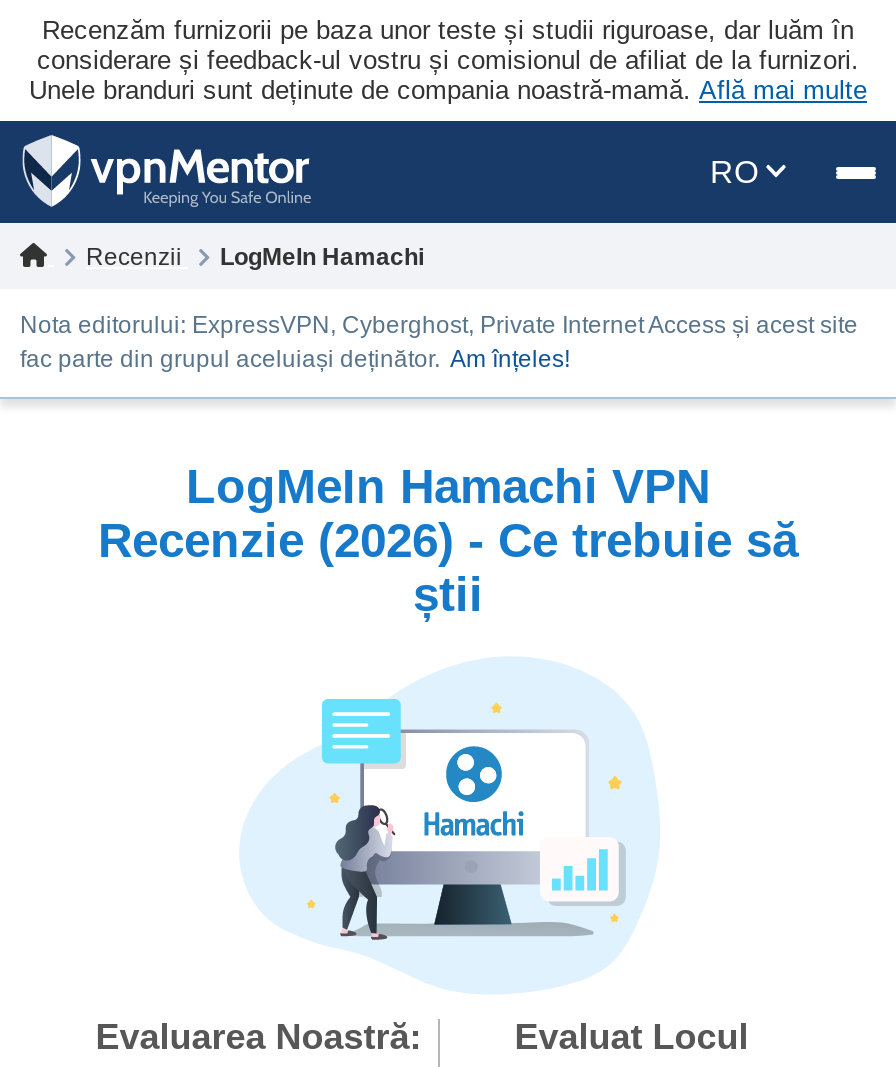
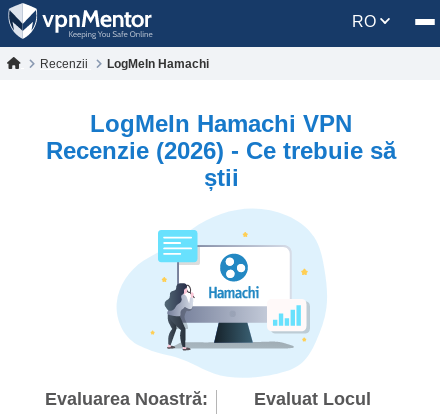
[29,15,867,105] Recenzăm furnizorii pe baza unor teste și studii riguroase, dar luăm în | considerare și feedback-ul vostru și comisionul de afiliat de la furnizori. | Unele branduri sunt deținute de compania noastră-mamă. Află mai multe -> none
[20,311,858,373] Nota editorului: ExpressVPN, Cyberghost, Private Internet Access și acest site | fac parte din grupul aceluiași deținător. Am înțeles! -> none

